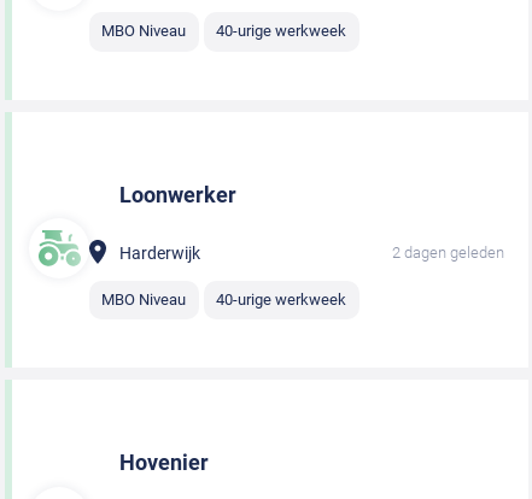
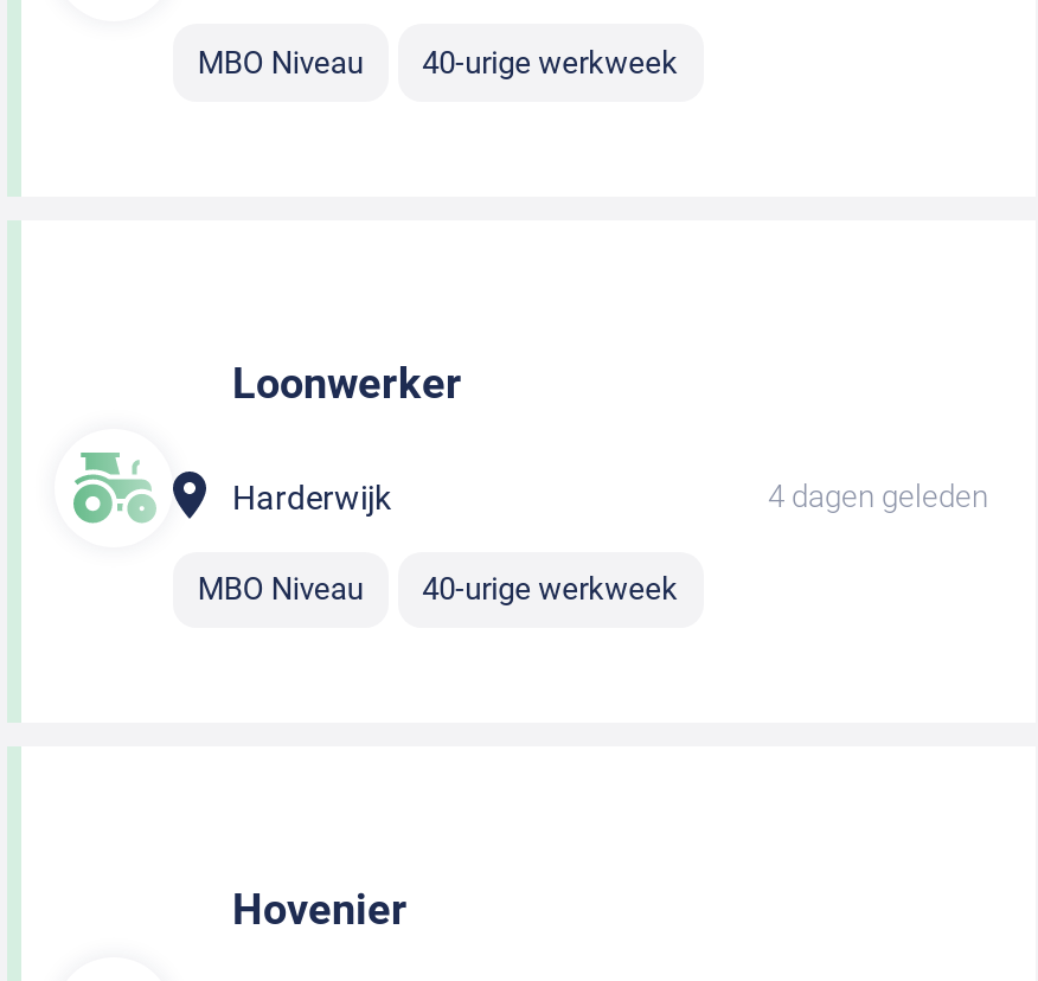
[392,243,504,261] 2 dagen geleden -> [768,478,988,513] 4 dagen geleden

